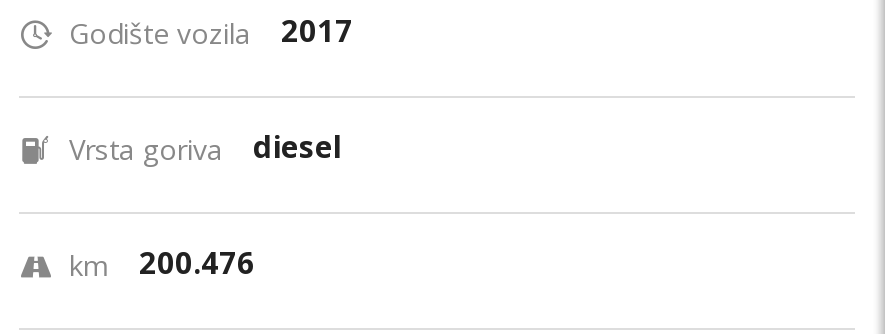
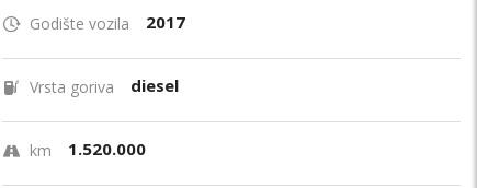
[69,242,255,284] km 200.476 -> [30,138,146,161] km 1.520.000

